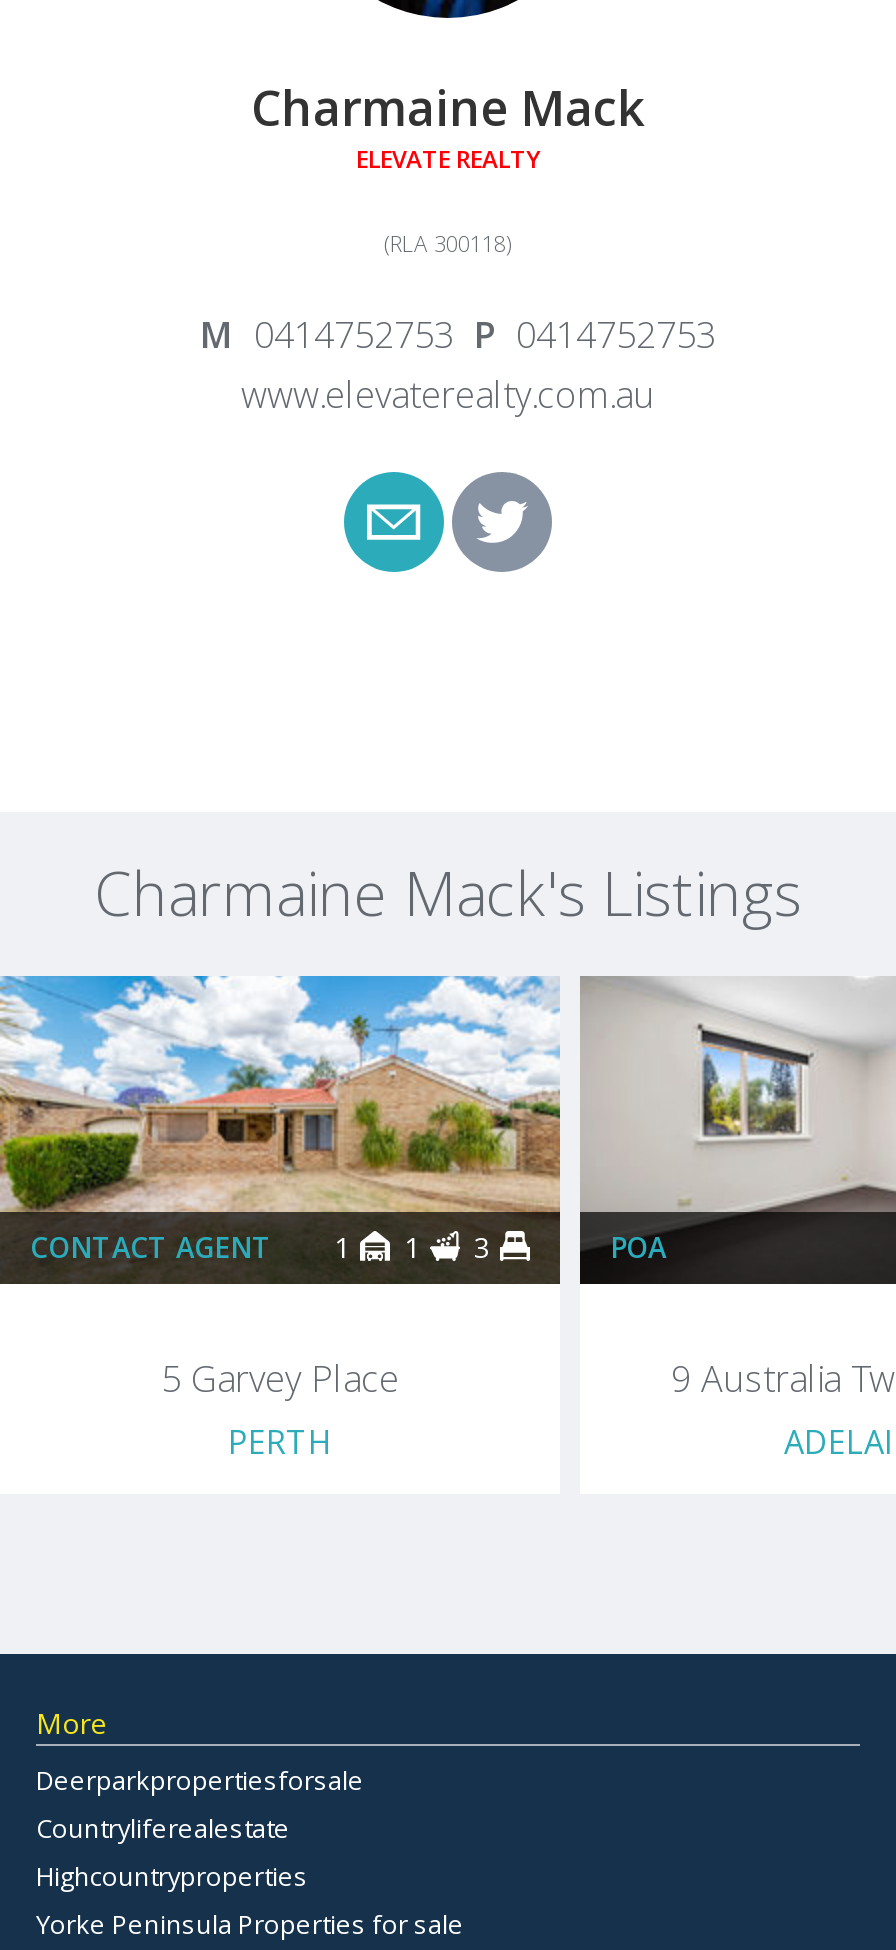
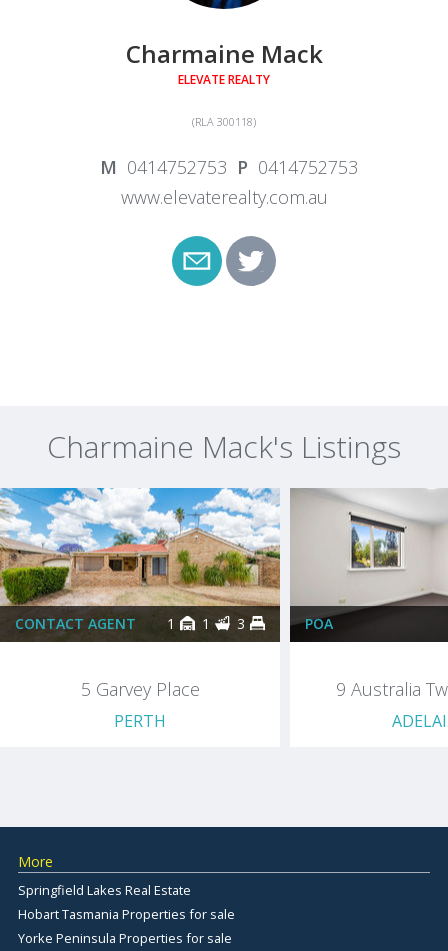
[36,1762,364,1894] Deerparkpropertiesforsale | Countryliferealestate | Highcountryproperties -> [18,881,235,923] Springfield Lakes Real Estate | Hobart Tasmania Properties for sale

